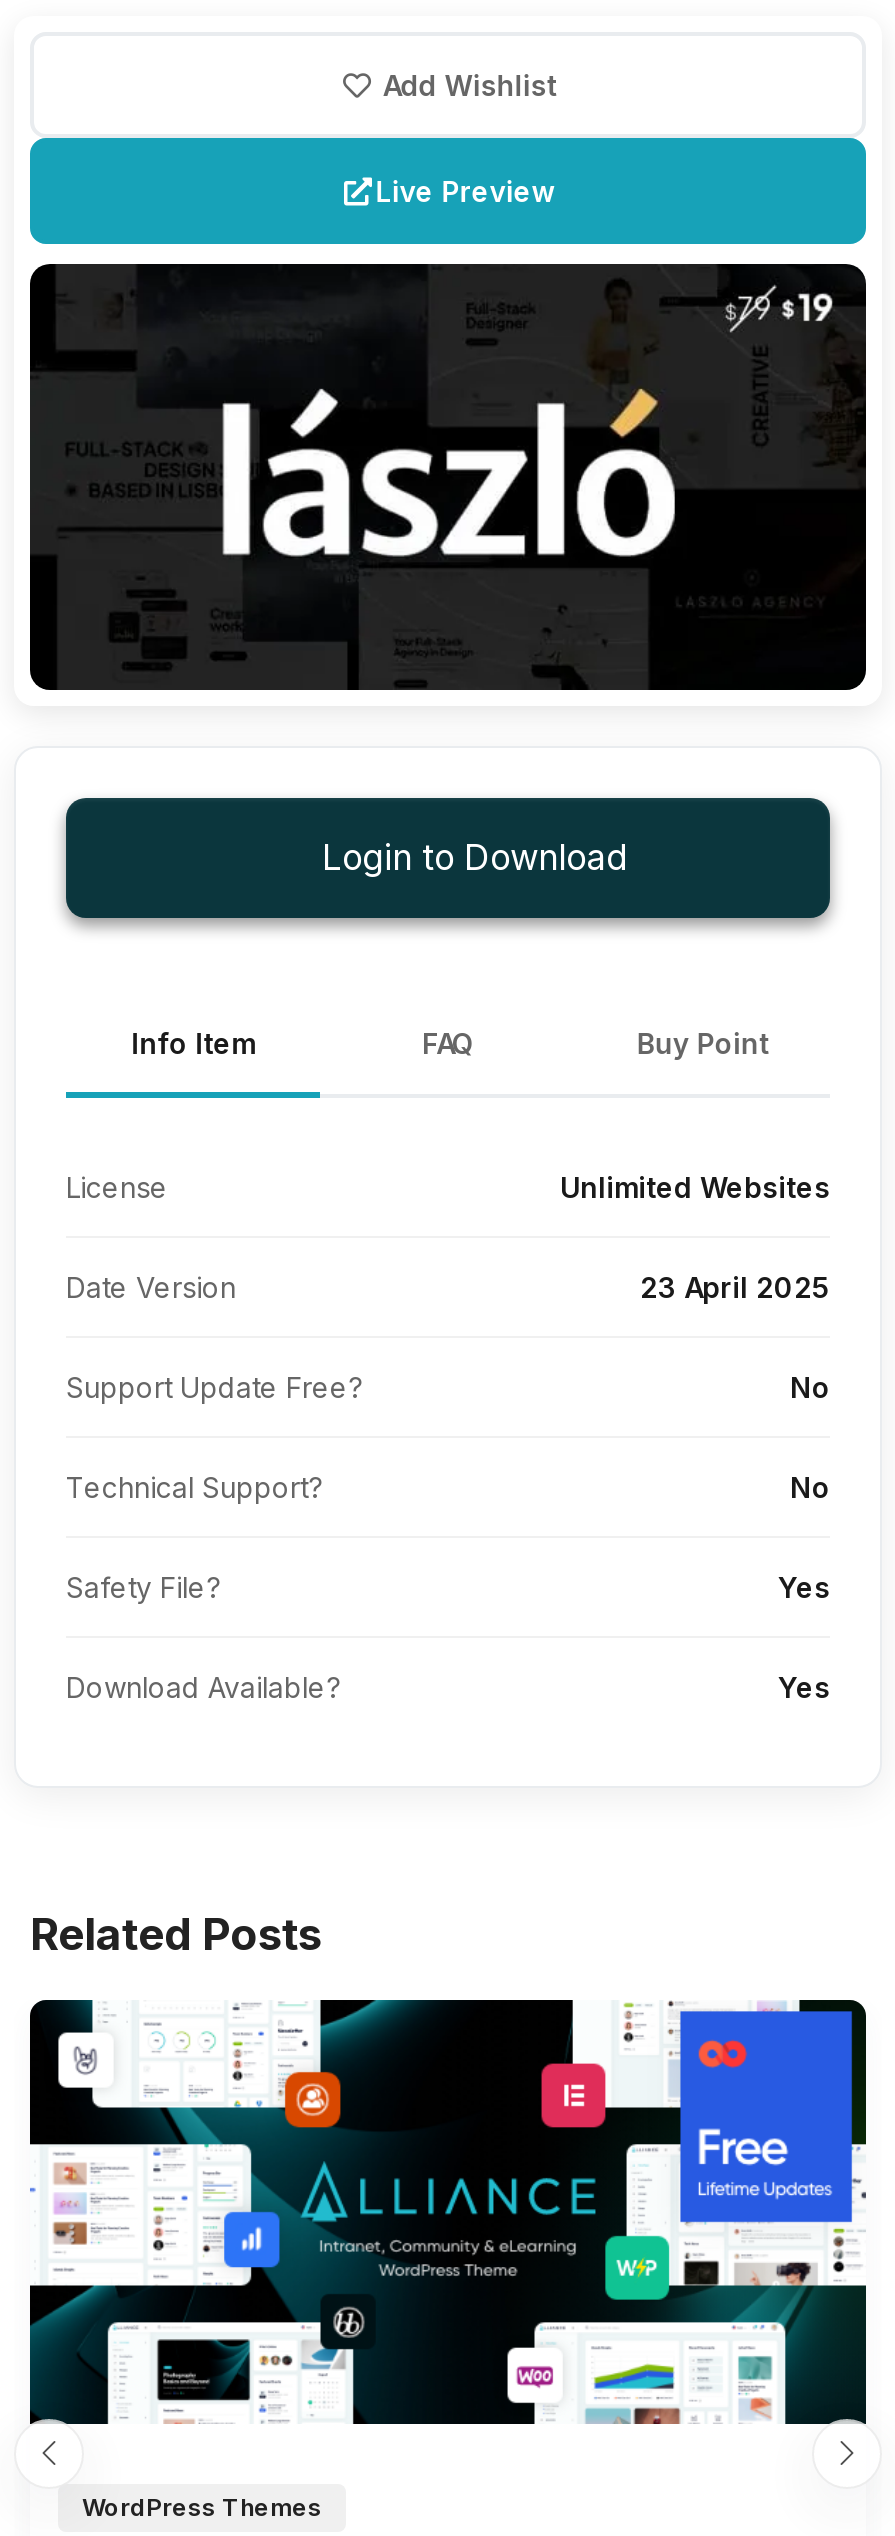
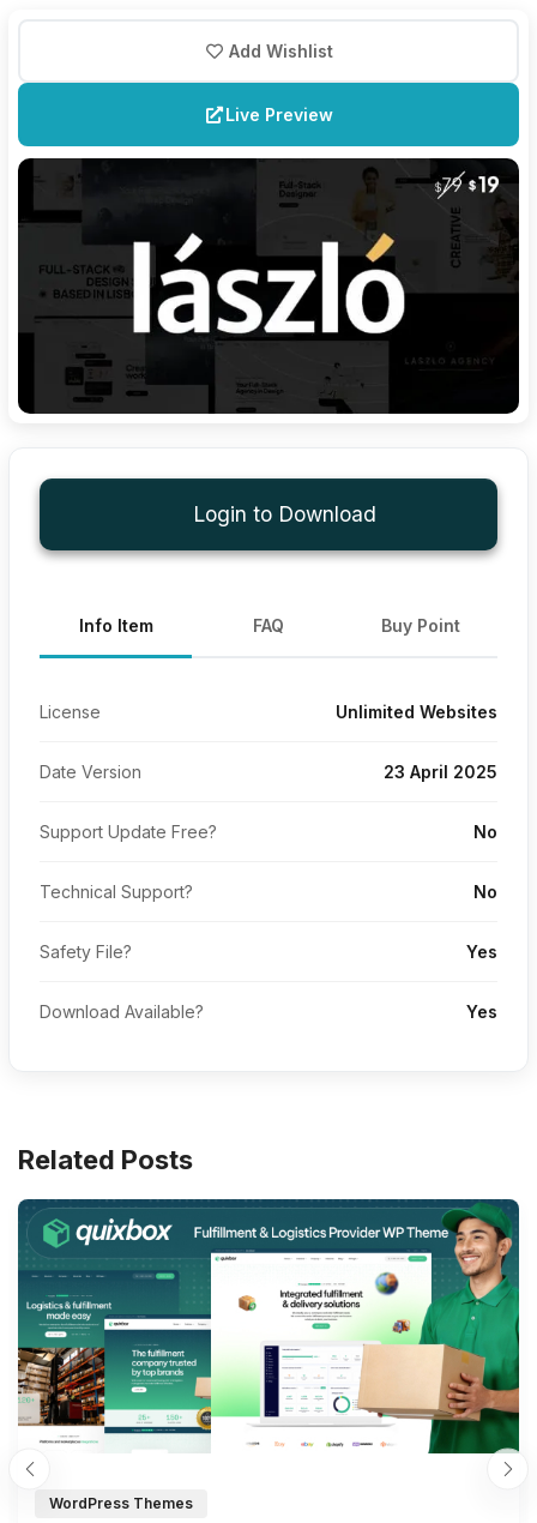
[28,2000,868,2426] [image] -> [17,1198,520,1455] [image]

